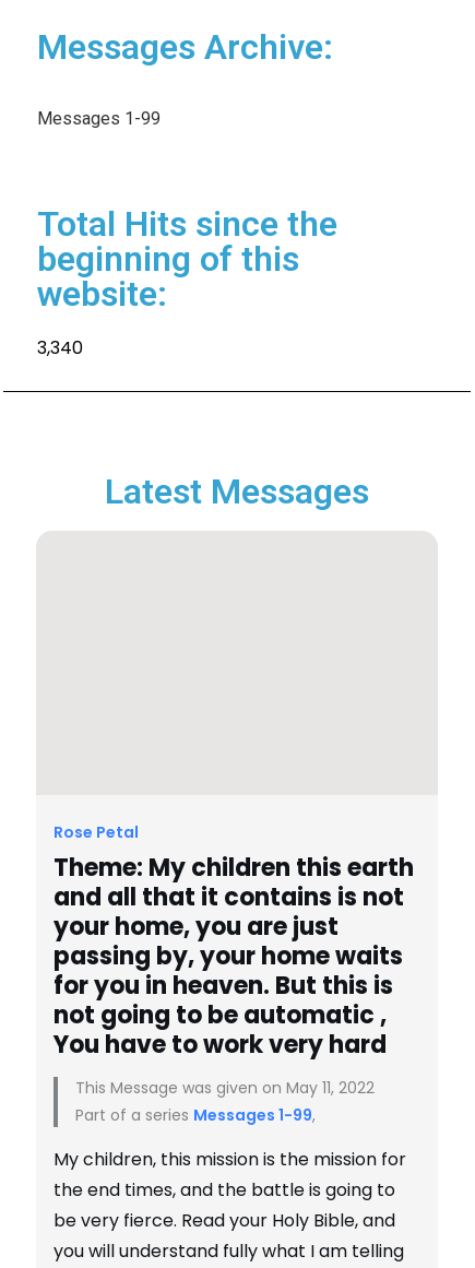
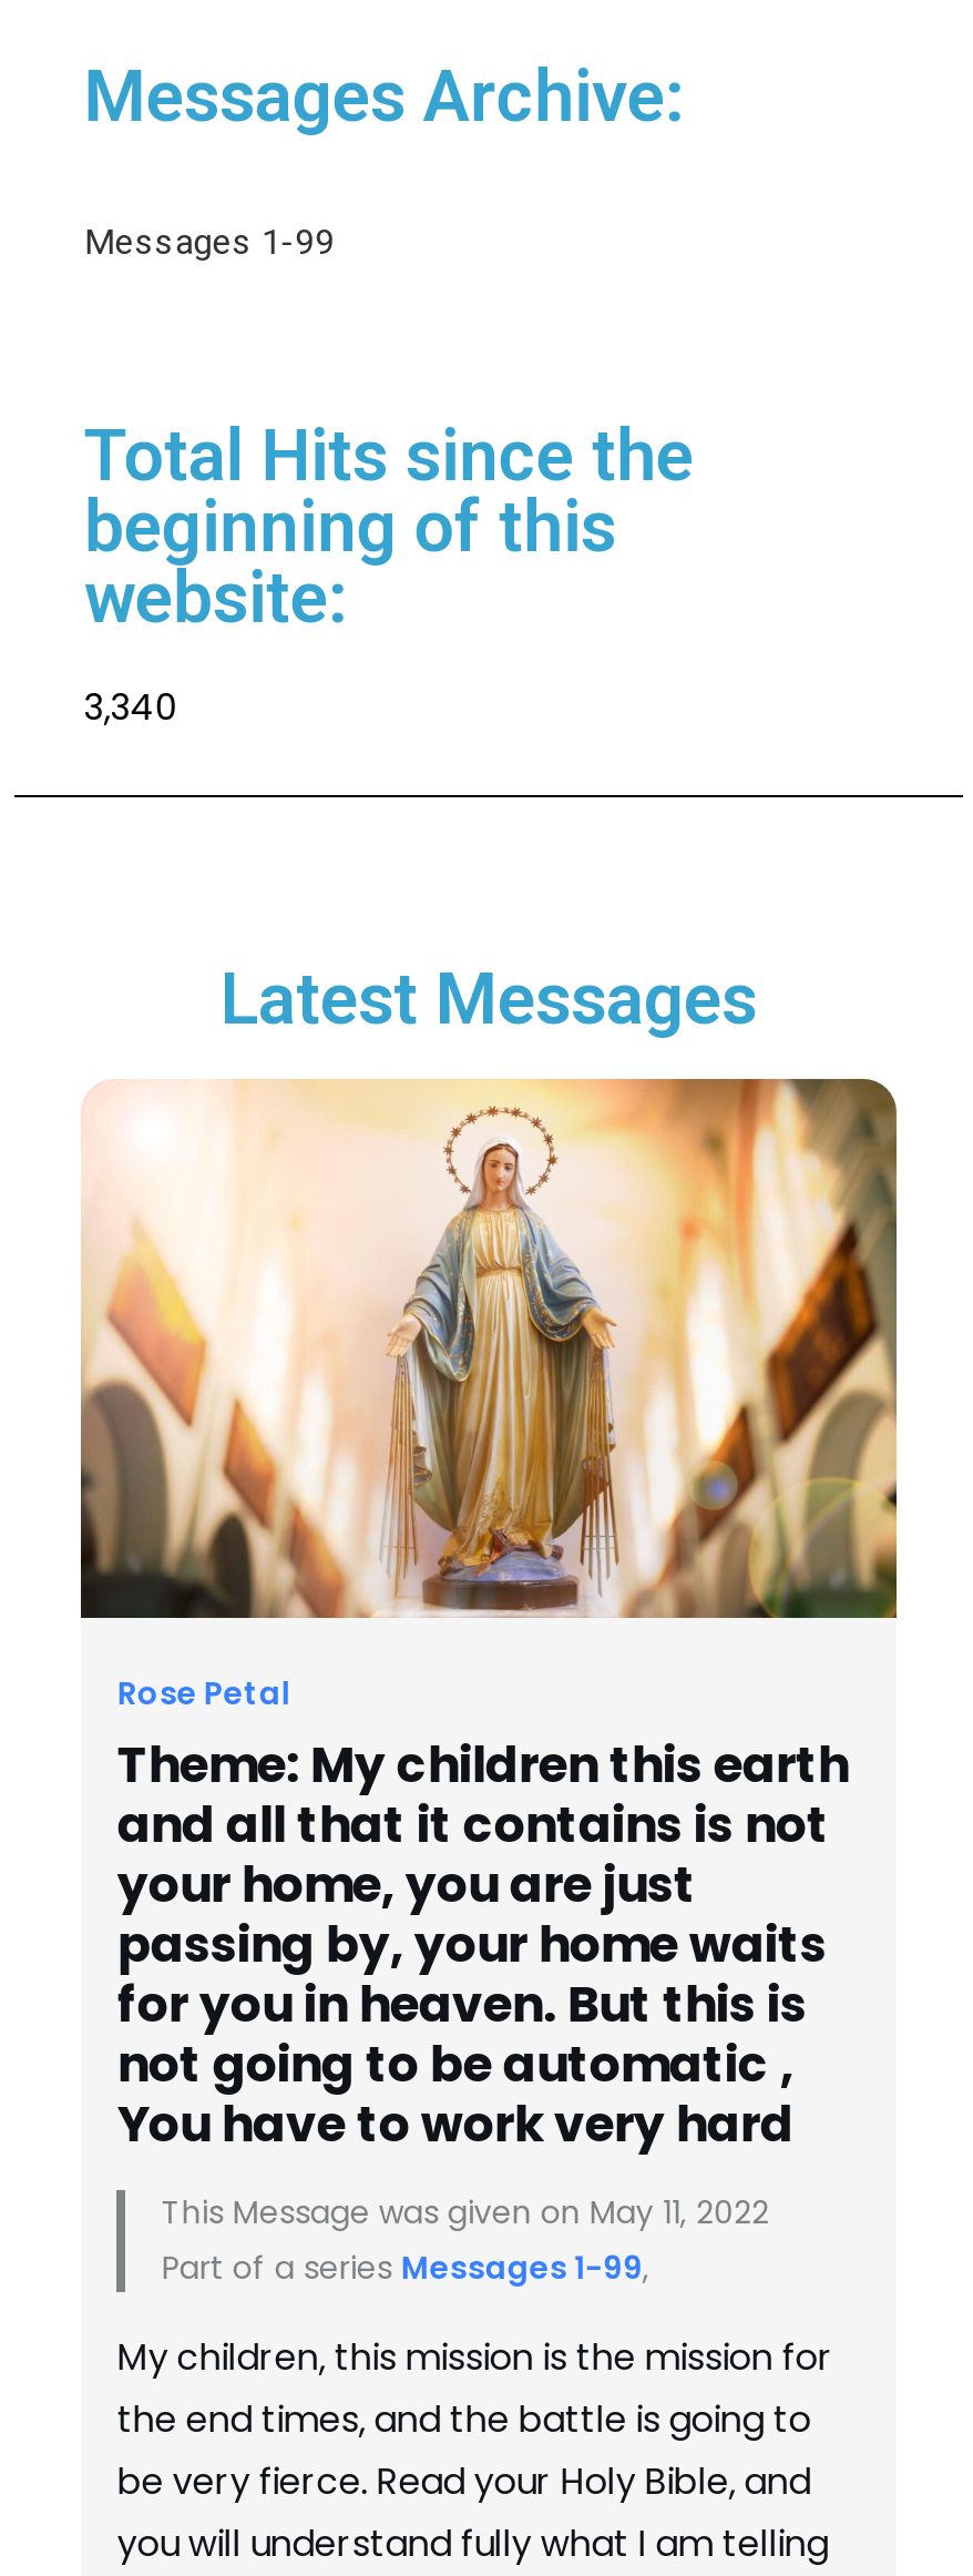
none -> [79,1077,899,1620] [image]

